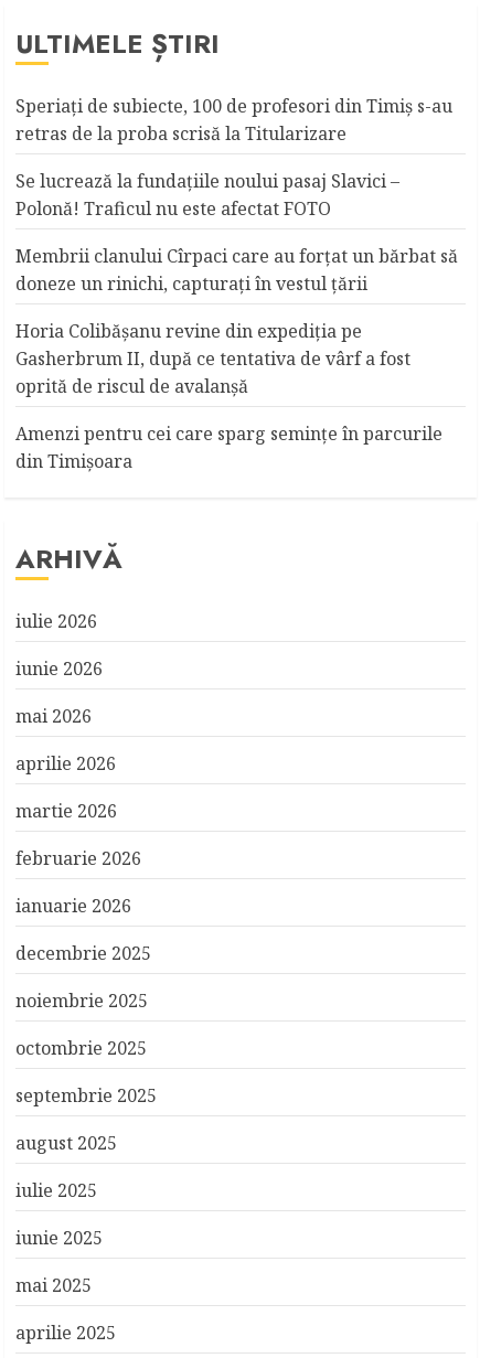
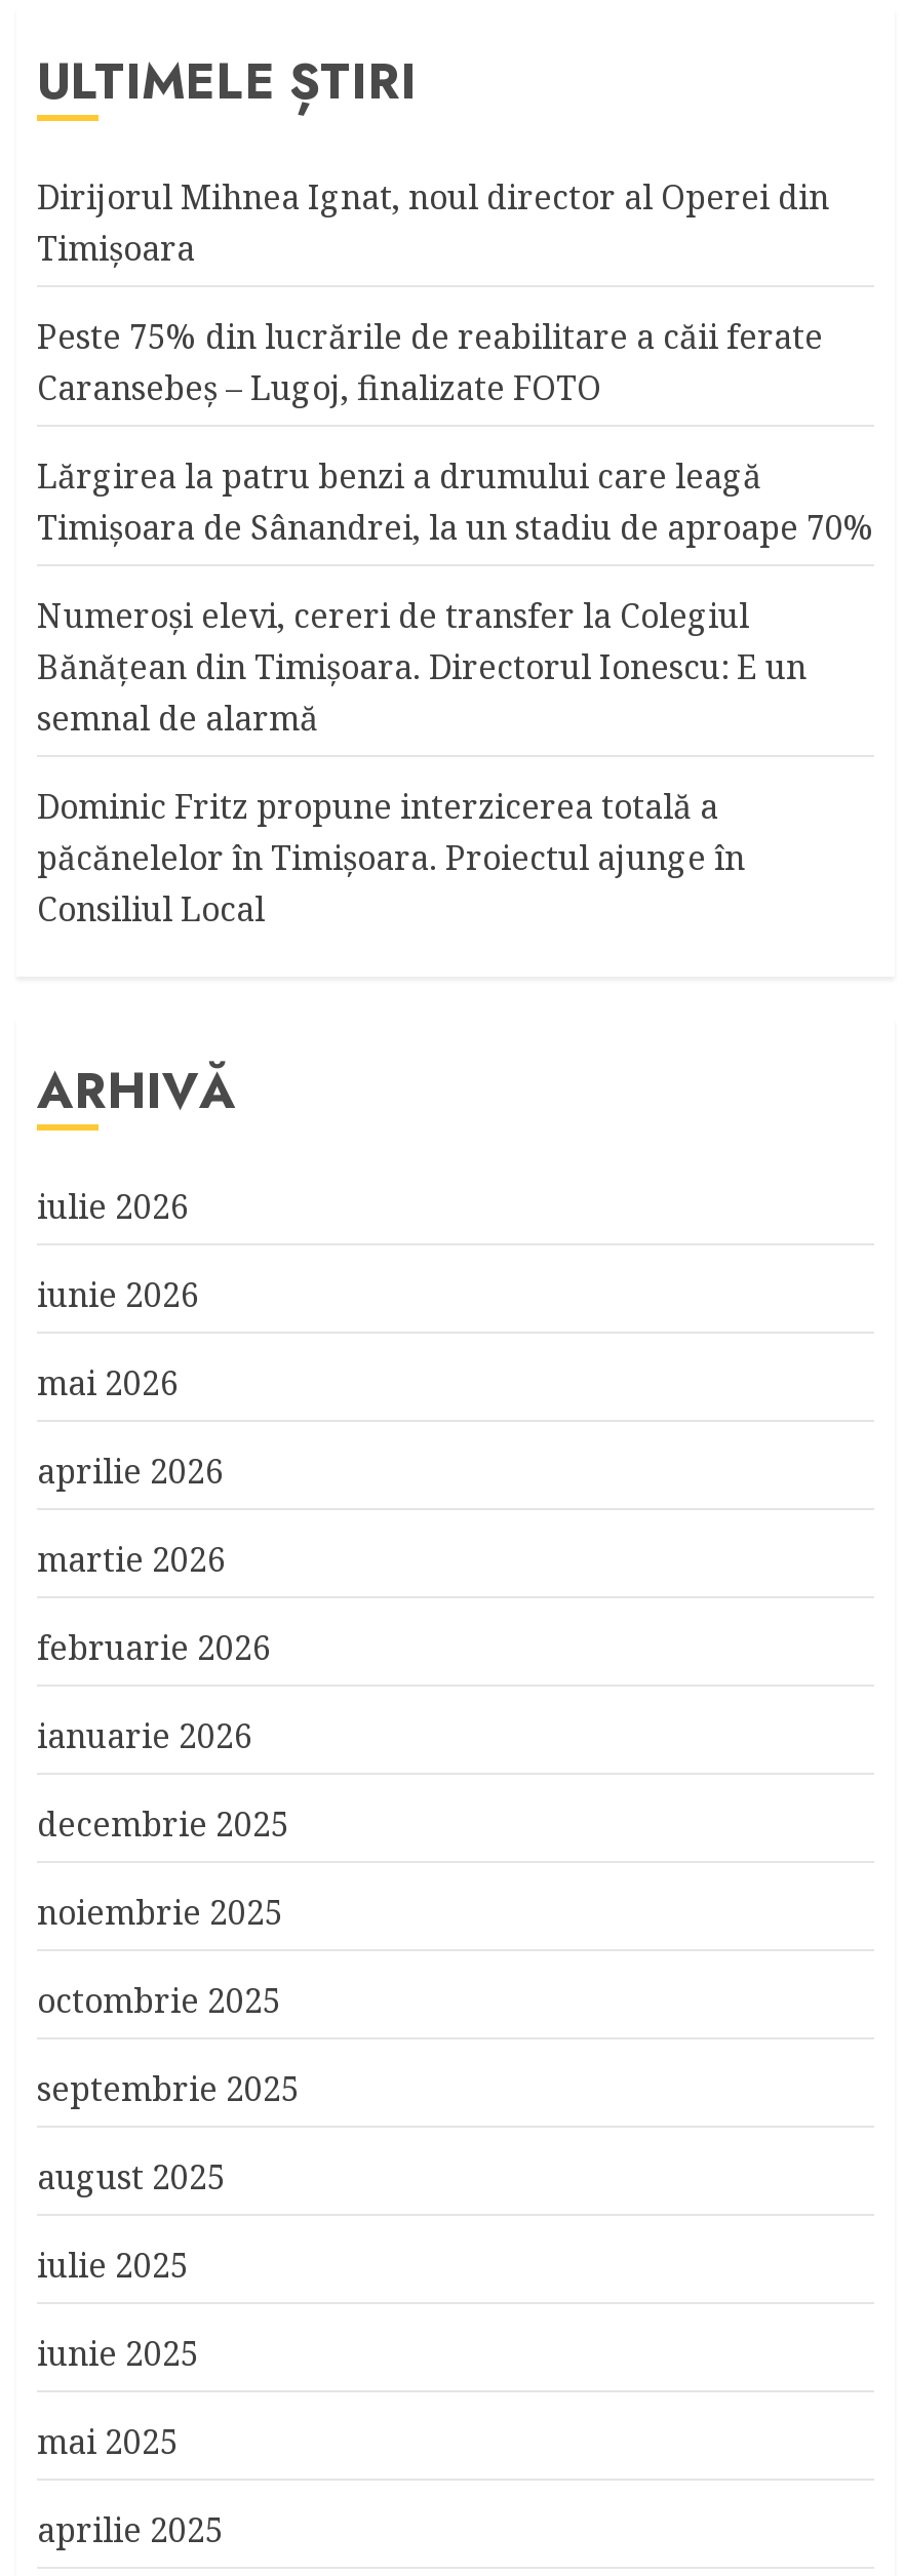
[15,94,452,146] Speriaţi de subiecte, 100 de profesori din Timiş s-au | retras de la proba scrisă la Titularizare -> [37,174,829,271] Dirijorul Mihnea Ignat, noul director al Operei din | Timişoara
[15,169,399,221] Se lucrează la fundaţiile noului pasaj Slavici – | Polonă! Traficul nu este afectat FOTO -> [37,314,823,410] Peste 75% din lucrările de reabilitare a căii ferate | Caransebeş – Lugoj, finalizate FOTO
[15,244,458,296] Membrii clanului Cîrpaci care au forţat un bărbat să | doneze un rinichi, capturaţi în vestul ţării -> [37,453,874,550] Lărgirea la patru benzi a drumului care leagă | Timișoara de Sânandrei, la un stadiu de aproape 70%
[15,319,410,398] Horia Colibășanu revine din expediția pe | Gasherbrum II, după ce tentativa de vârf a fost | oprită de riscul de avalanșă -> [37,593,806,741] Numeroşi elevi, cereri de transfer la Colegiul | Bănăţean din Timişoara. Directorul Ionescu: E un | semnal de alarmă
[15,421,442,473] Amenzi pentru cei care sparg seminţe în parcurile | din Timişoara -> [37,784,745,932] Dominic Fritz propune interzicerea totală a | păcănelelor în Timișoara. Proiectul ajunge în | Consiliul Local

